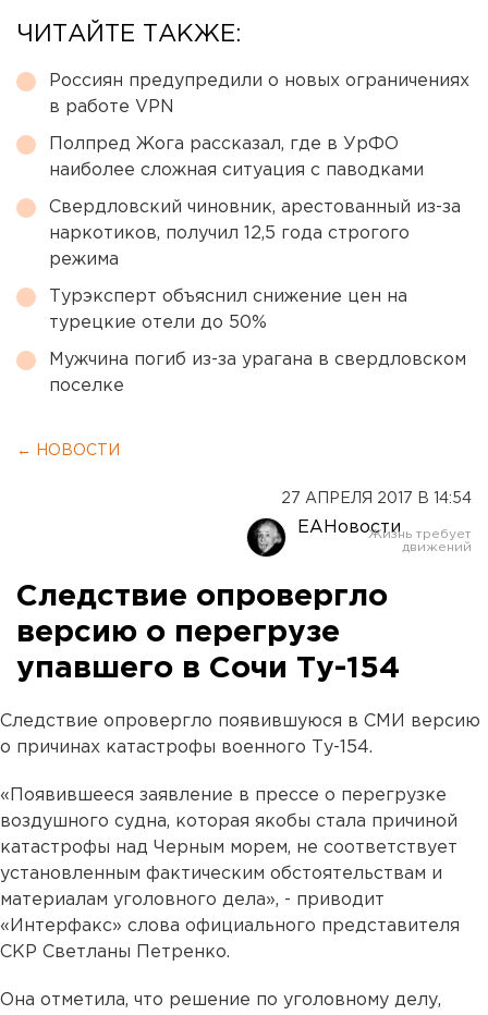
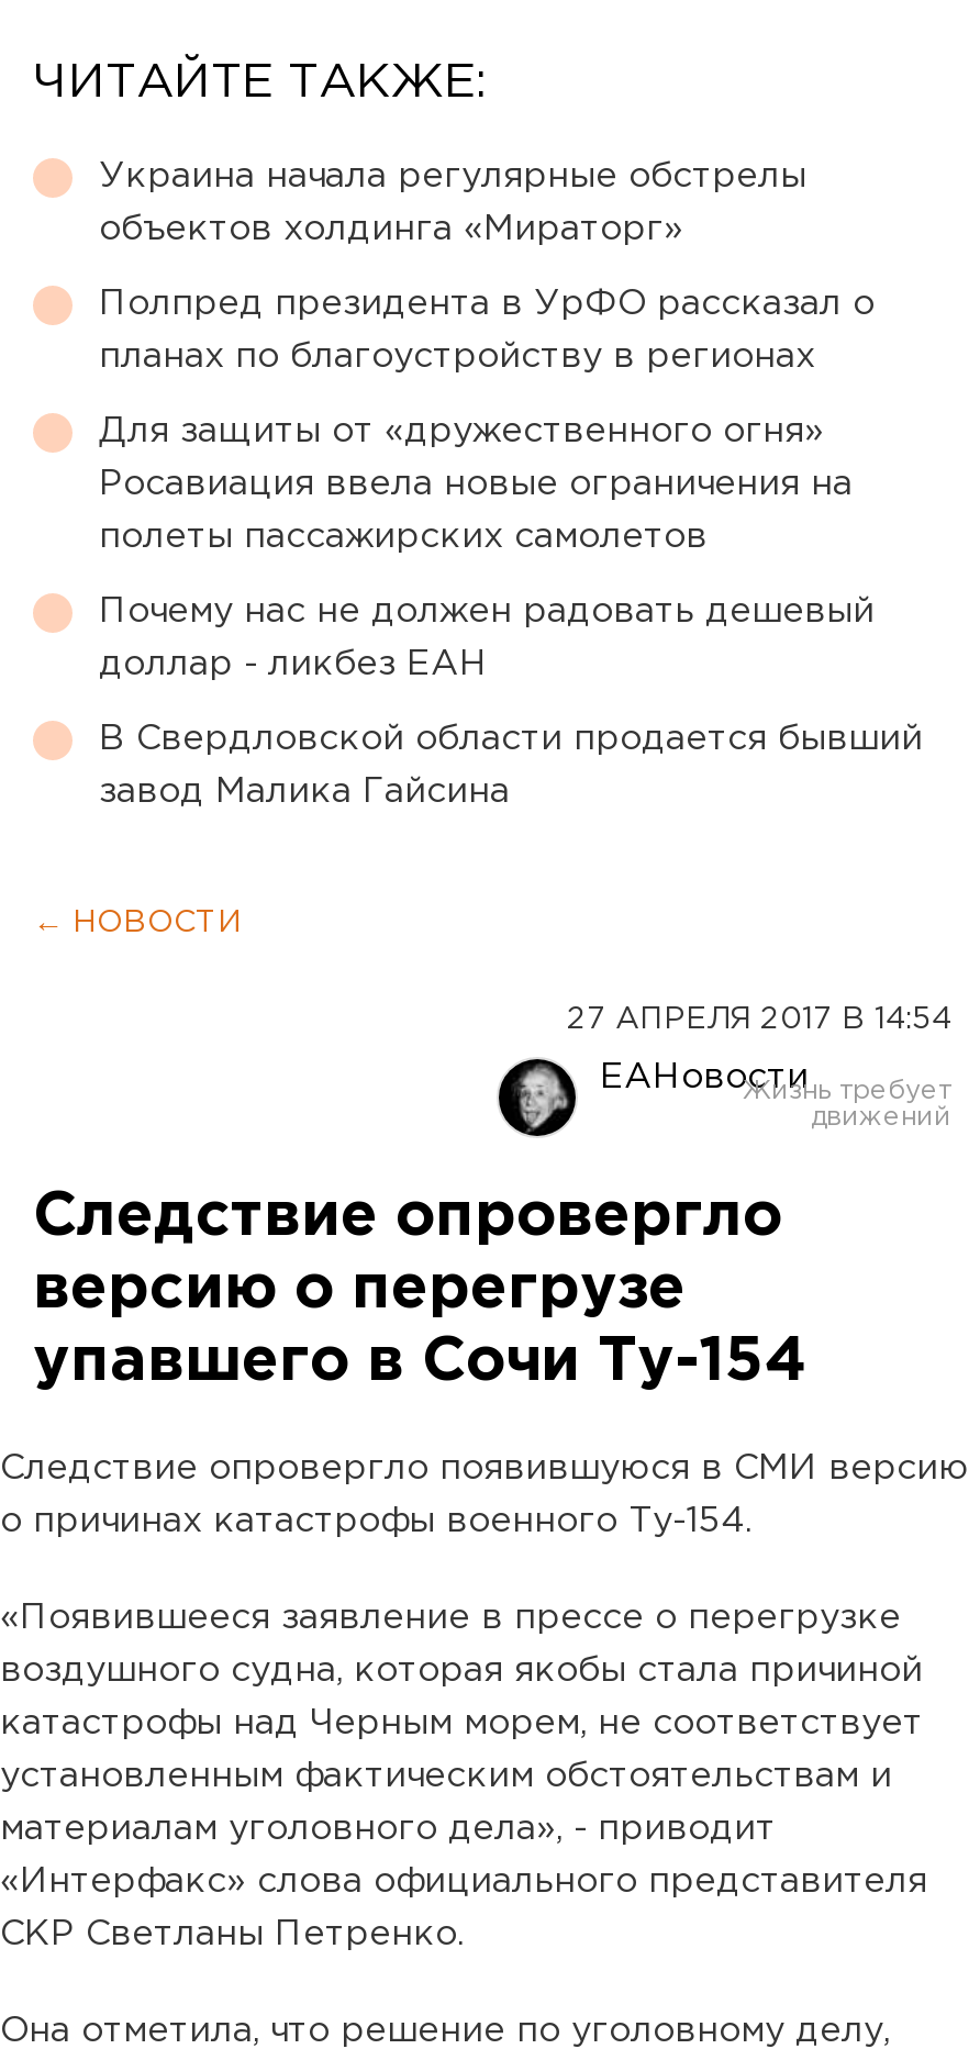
[49,73,469,89] Россиян предупредили о новых ограничениях -> [99,160,806,193] Украина начала регулярные обстрелы
[49,99,174,115] в работе VPN -> [99,212,683,245] объектов холдинга «Мираторг»
[49,136,399,152] Полпред Жога рассказал, где в УрФО -> [99,287,875,320] Полпред президента в УрФО рассказал о
[49,162,424,178] наиболее сложная ситуация с паводками -> [99,340,815,373] планах по благоустройству в регионах
[49,199,461,215] Свердловский чиновник, арестованный из-за -> [99,415,824,448] Для защиты от «дружественного огня»
[49,225,410,241] наркотиков, получил 12,5 года строгого -> [99,467,853,500] Росавиация ввела новые ограничения на
[49,251,119,268] режима -> [99,520,708,553] полеты пассажирских самолетов
[49,288,407,305] Турэксперт объяснил снижение цен на -> [99,595,875,628] Почему нас не должен радовать дешевый
[49,314,267,331] турецкие отели до 50% -> [99,648,488,681] доллар - ликбез ЕАН
[49,351,466,368] Мужчина погиб из-за урагана в свердловском -> [99,722,923,755] В Свердловской области продается бывший
[49,378,124,394] поселке -> [99,775,510,808] завод Малика Гайсина

